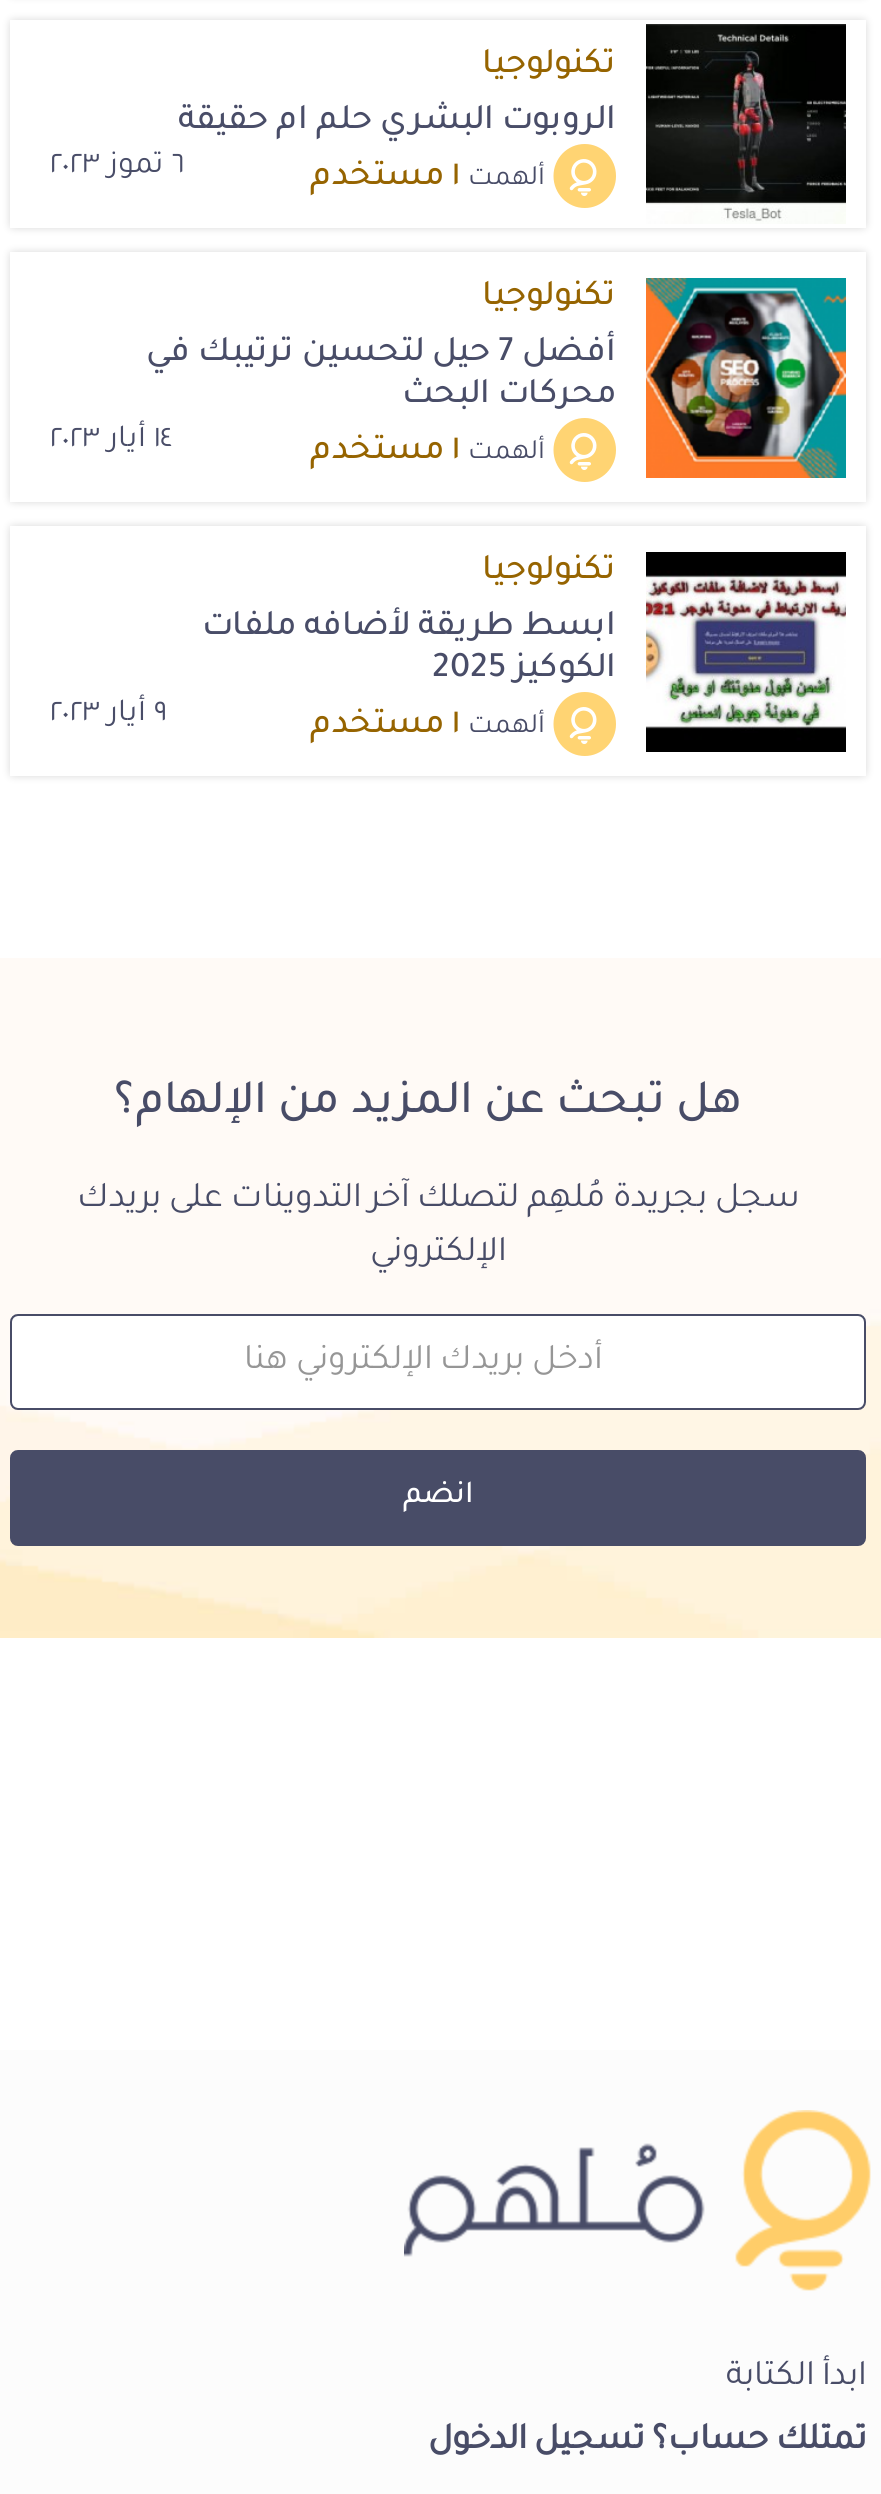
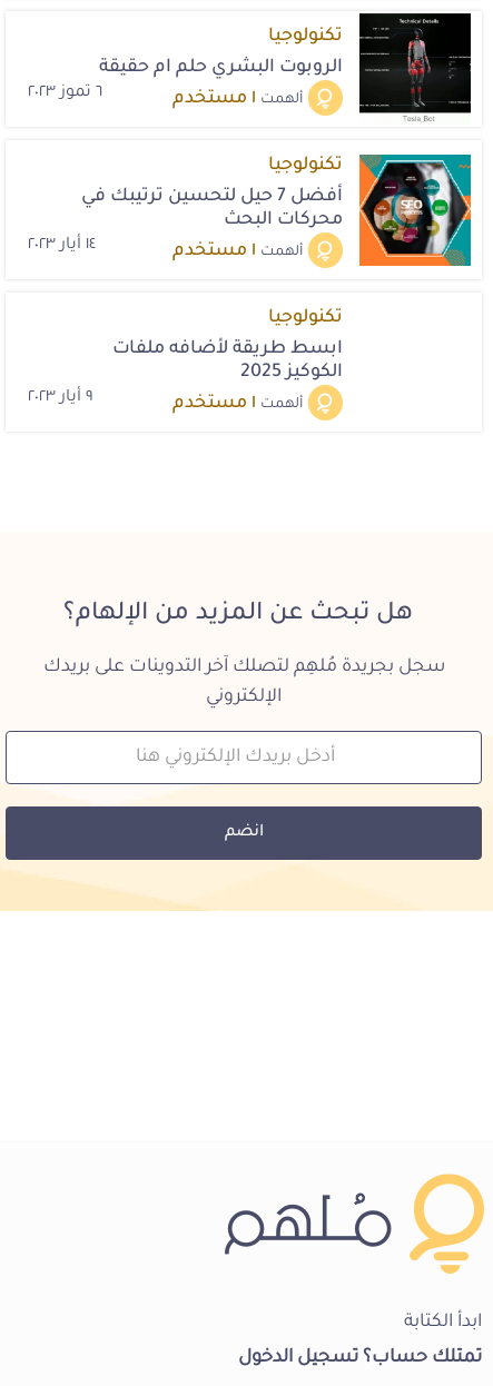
[644,550,848,754] [image] -> none

